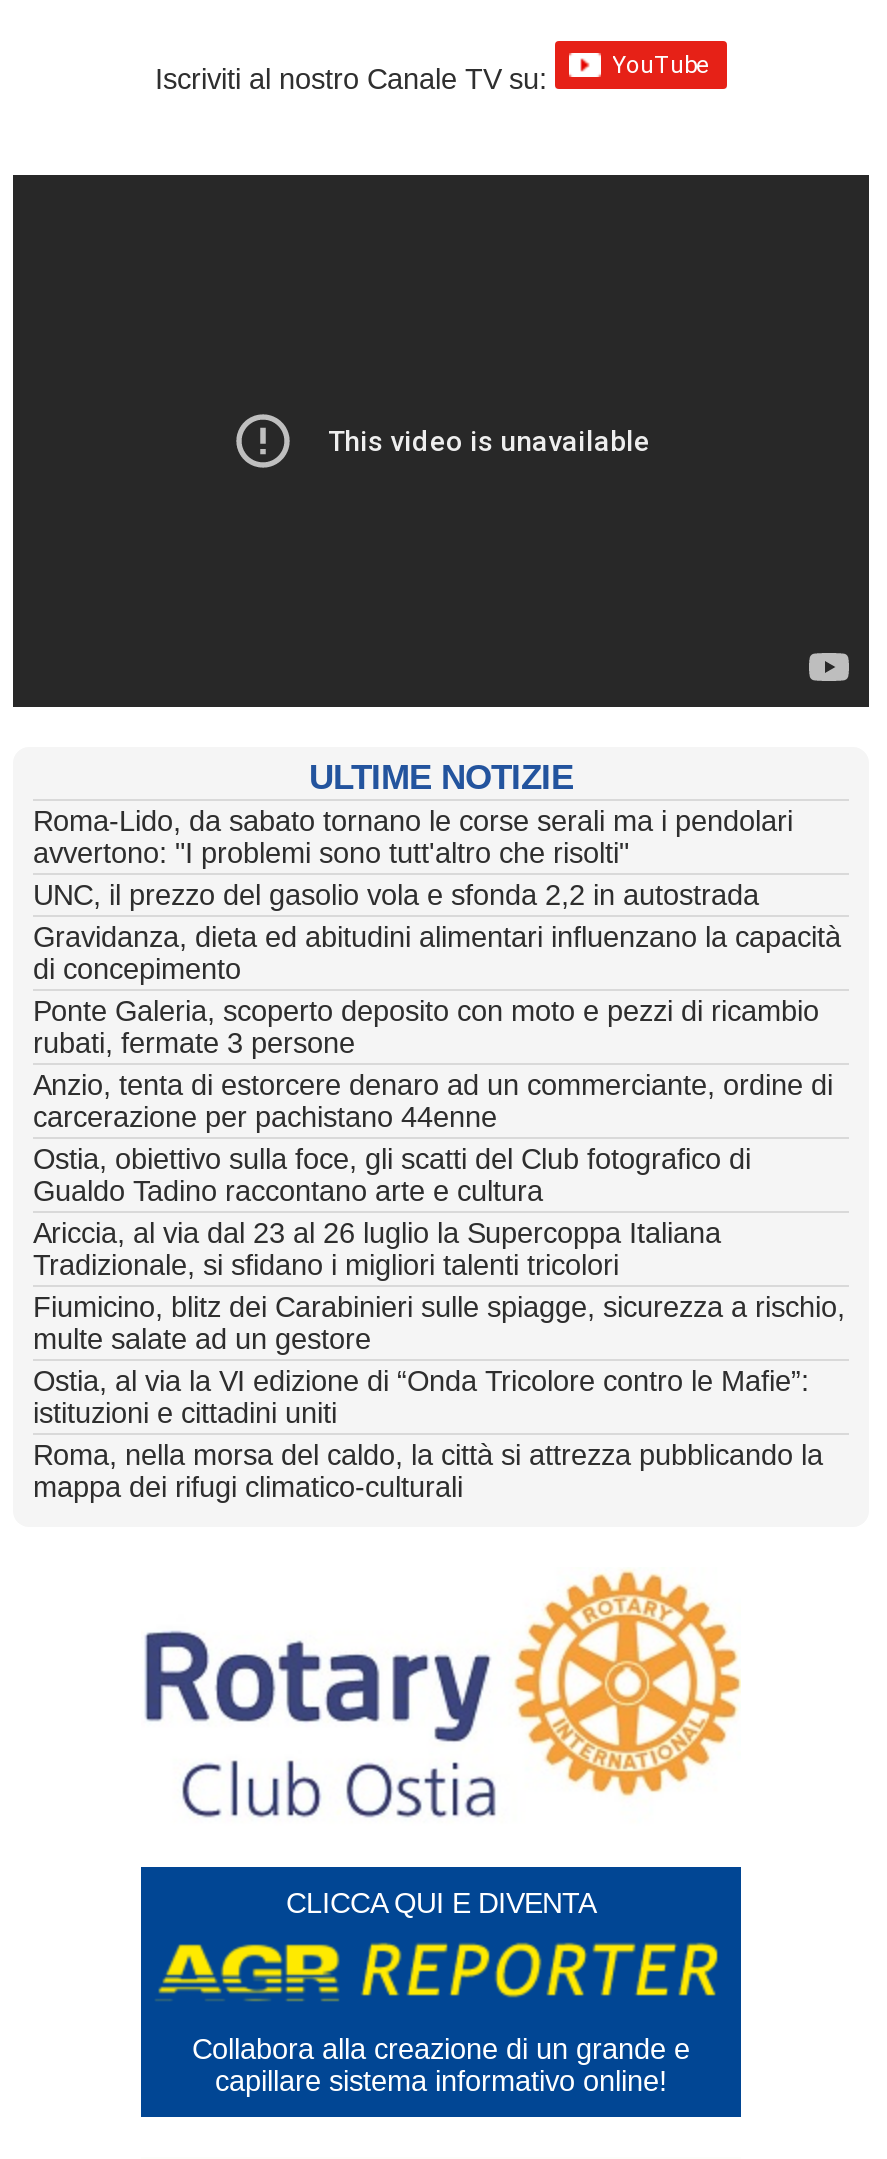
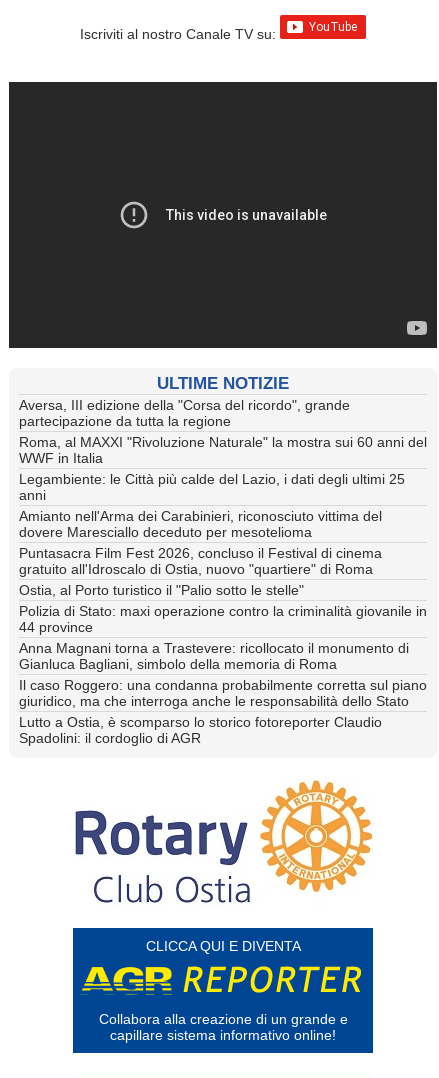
[33,804,845,1502] Roma-Lido, da sabato tornano le corse serali ma i pendolari | avvertono: "I problemi sono tutt'altro che risolti" | UNC, il prezzo del gasolio vola e sfonda 2,2 in autostrada | Gravidanza, dieta ed abitudini alimentari influenzano la capacità | di concepimento | Ponte Galeria, scoperto deposito con moto e pezzi di ricambio | rubati, fermate 3 persone | Anzio, tenta di estorcere denaro ad un commerciante, ordine di | carcerazione per pachistano 44enne | Ostia, obiettivo sulla foce, gli scatti del Club fotografico di | Gualdo Tadino raccontano arte e cultura | Ariccia, al via dal 23 al 26 luglio la Supercoppa Italiana | Tradizionale, si sfidano i migliori talenti tricolori | Fiumicino, blitz dei Carabinieri sulle spiagge, sicurezza a rischio, | multe salate ad un gestore | Ostia, al via la VI edizione di “Onda Tricolore contro le Mafie”: | istituzioni e cittadini uniti | Roma, nella morsa del caldo, la città si attrezza pubblicando la | mappa dei rifugi climatico-culturali -> [19,397,427,746] Aversa, III edizione della "Corsa del ricordo", grande | partecipazione da tutta la regione | Roma, al MAXXI "Rivoluzione Naturale" la mostra sui 60 anni del | WWF in Italia | Legambiente: le Città più calde del Lazio, i dati degli ultimi 25 | anni | Amianto nell'Arma dei Carabinieri, riconosciuto vittima del | dovere Maresciallo deceduto per mesotelioma | Puntasacra Film Fest 2026, concluso il Festival di cinema | gratuito all'Idroscalo di Ostia, nuovo "quartiere" di Roma | Ostia, al Porto turistico il "Palio sotto le stelle" | Polizia di Stato: maxi operazione contro la criminalità giovanile in | 44 province | Anna Magnani torna a Trastevere: ricollocato il monumento di | Gianluca Bagliani, simbolo della memoria di Roma | Il caso Roggero: una condanna probabilmente corretta sul piano | giuridico, ma che interroga anche le responsabilità dello Stato | Lutto a Ostia, è scomparso lo storico fotoreporter Claudio | Spadolini: il cordoglio di AGR

